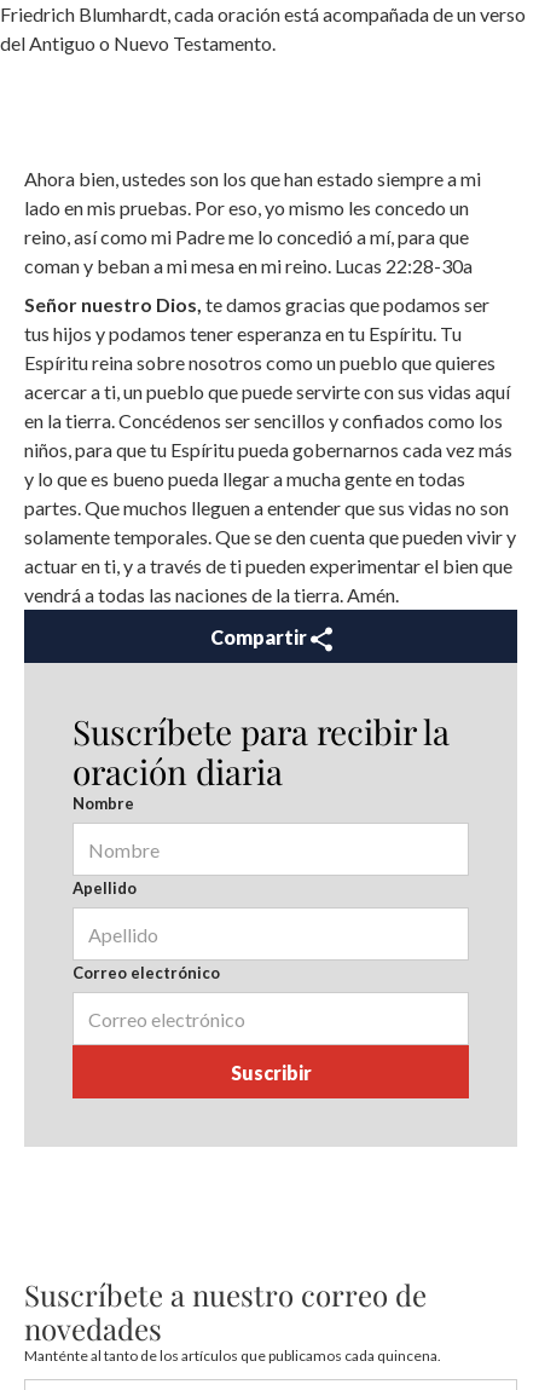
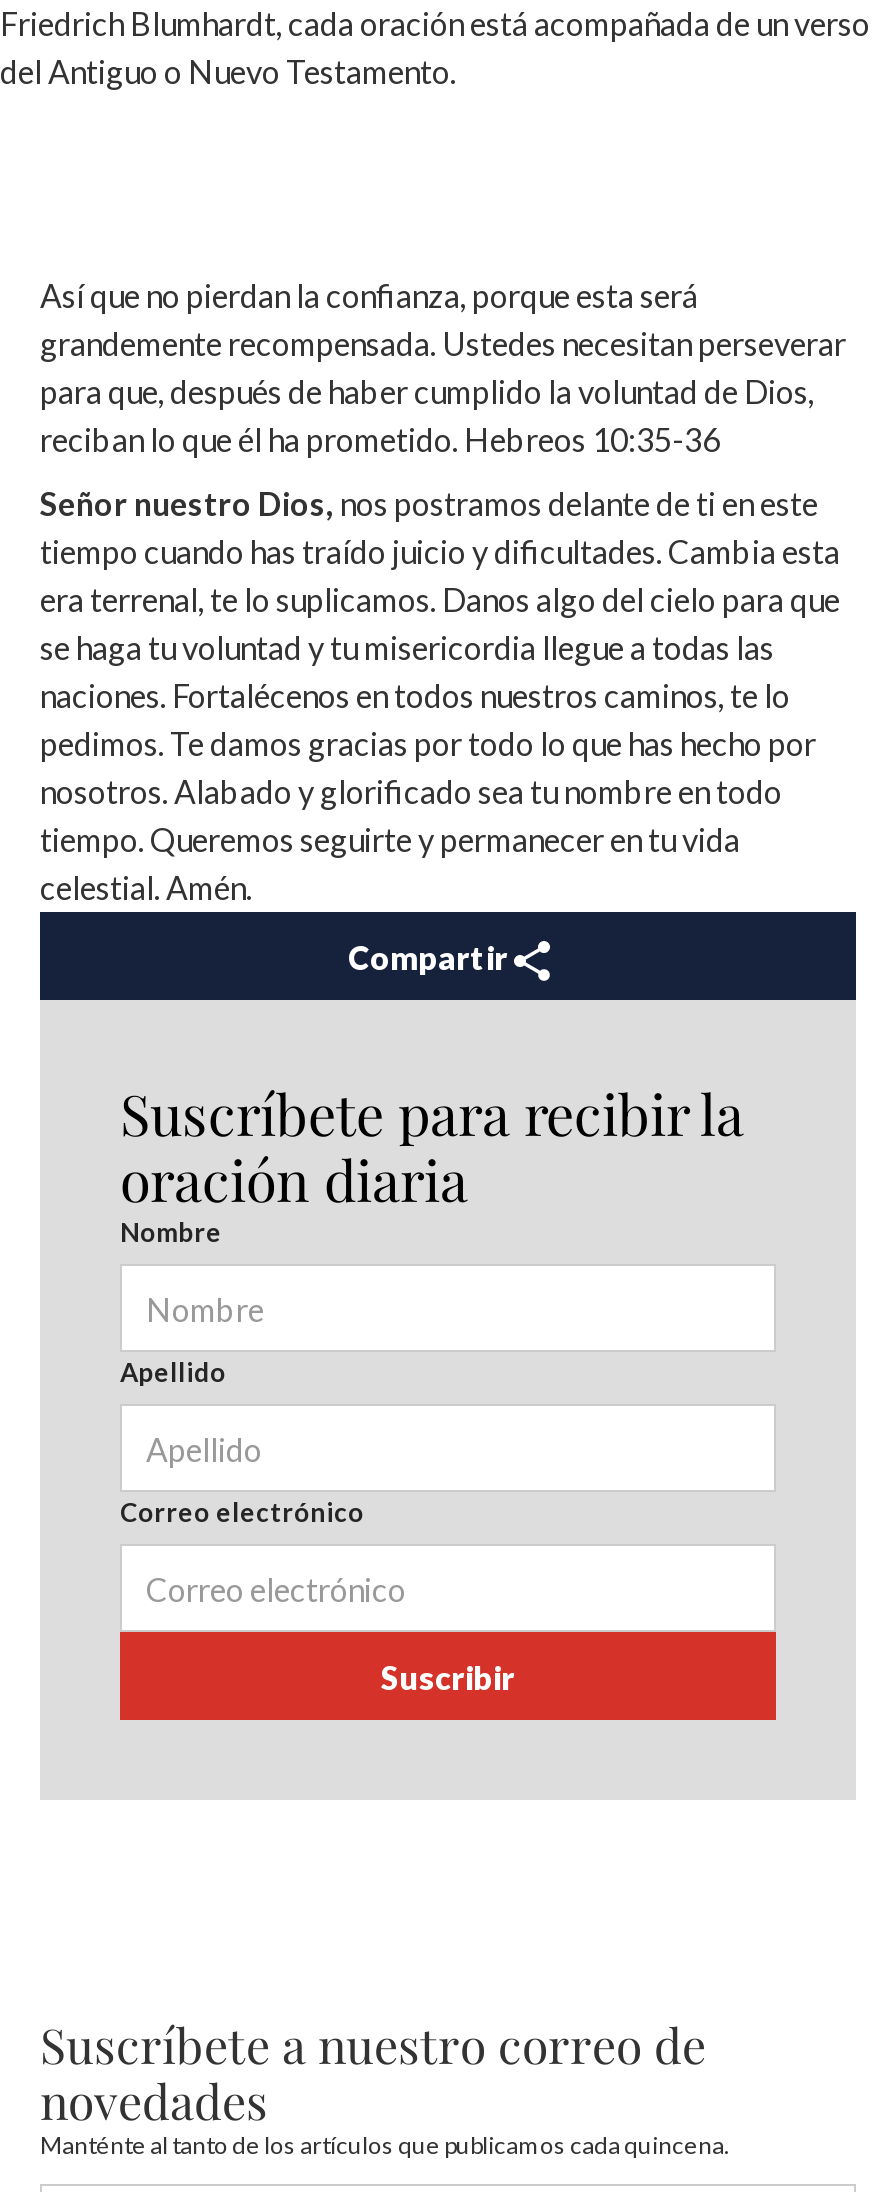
[24,167,481,277] Ahora bien, ustedes son los que han estado siempre a mi | lado en mis pruebas. Por eso, yo mismo les concedo un | reino, así como mi Padre me lo concedió a mí, para que | coman y beban a mi mesa en mi reino. Lucas 22:28-30a -> [40,276,846,458] Así que no pierdan la confianza, porque esta será | grandemente recompensada. Ustedes necesitan perseverar | para que, después de haber cumplido la voluntad de Dios, | reciban lo que él ha prometido. Hebreos 10:35-36
[24,293,516,606] Señor nuestro Dios, te damos gracias que podamos ser | tus hijos y podamos tener esperanza en tu Espíritu. Tu | Espíritu reina sobre nosotros como un pueblo que quieres | acercar a ti, un pueblo que puede servirte con sus vidas aquí | en la tierra. Concédenos ser sencillos y confiados como los | niños, para que tu Espíritu pueda gobernarnos cada vez más | y lo que es bueno pueda llegar a mucha gente en todas | partes. Que muchos lleguen a entender que sus vidas no son | solamente temporales. Que se den cuenta que pueden vivir y | actuar en ti, y a través de ti pueden experimentar el bien que | vendrá a todas las naciones de la tierra. Amén. -> [40,484,840,906] Señor nuestro Dios, nos postramos delante de ti en este | tiempo cuando has traído juicio y dificultades. Cambia esta | era terrenal, te lo suplicamos. Danos algo del cielo para que | se haga tu voluntad y tu misericordia llegue a todas las | naciones. Fortalécenos en todos nuestros caminos, te lo | pedimos. Te damos gracias por todo lo que has hecho por | nosotros. Alabado y glorificado sea tu nombre en todo | tiempo. Queremos seguirte y permanecer en tu vida | celestial. Amén.

